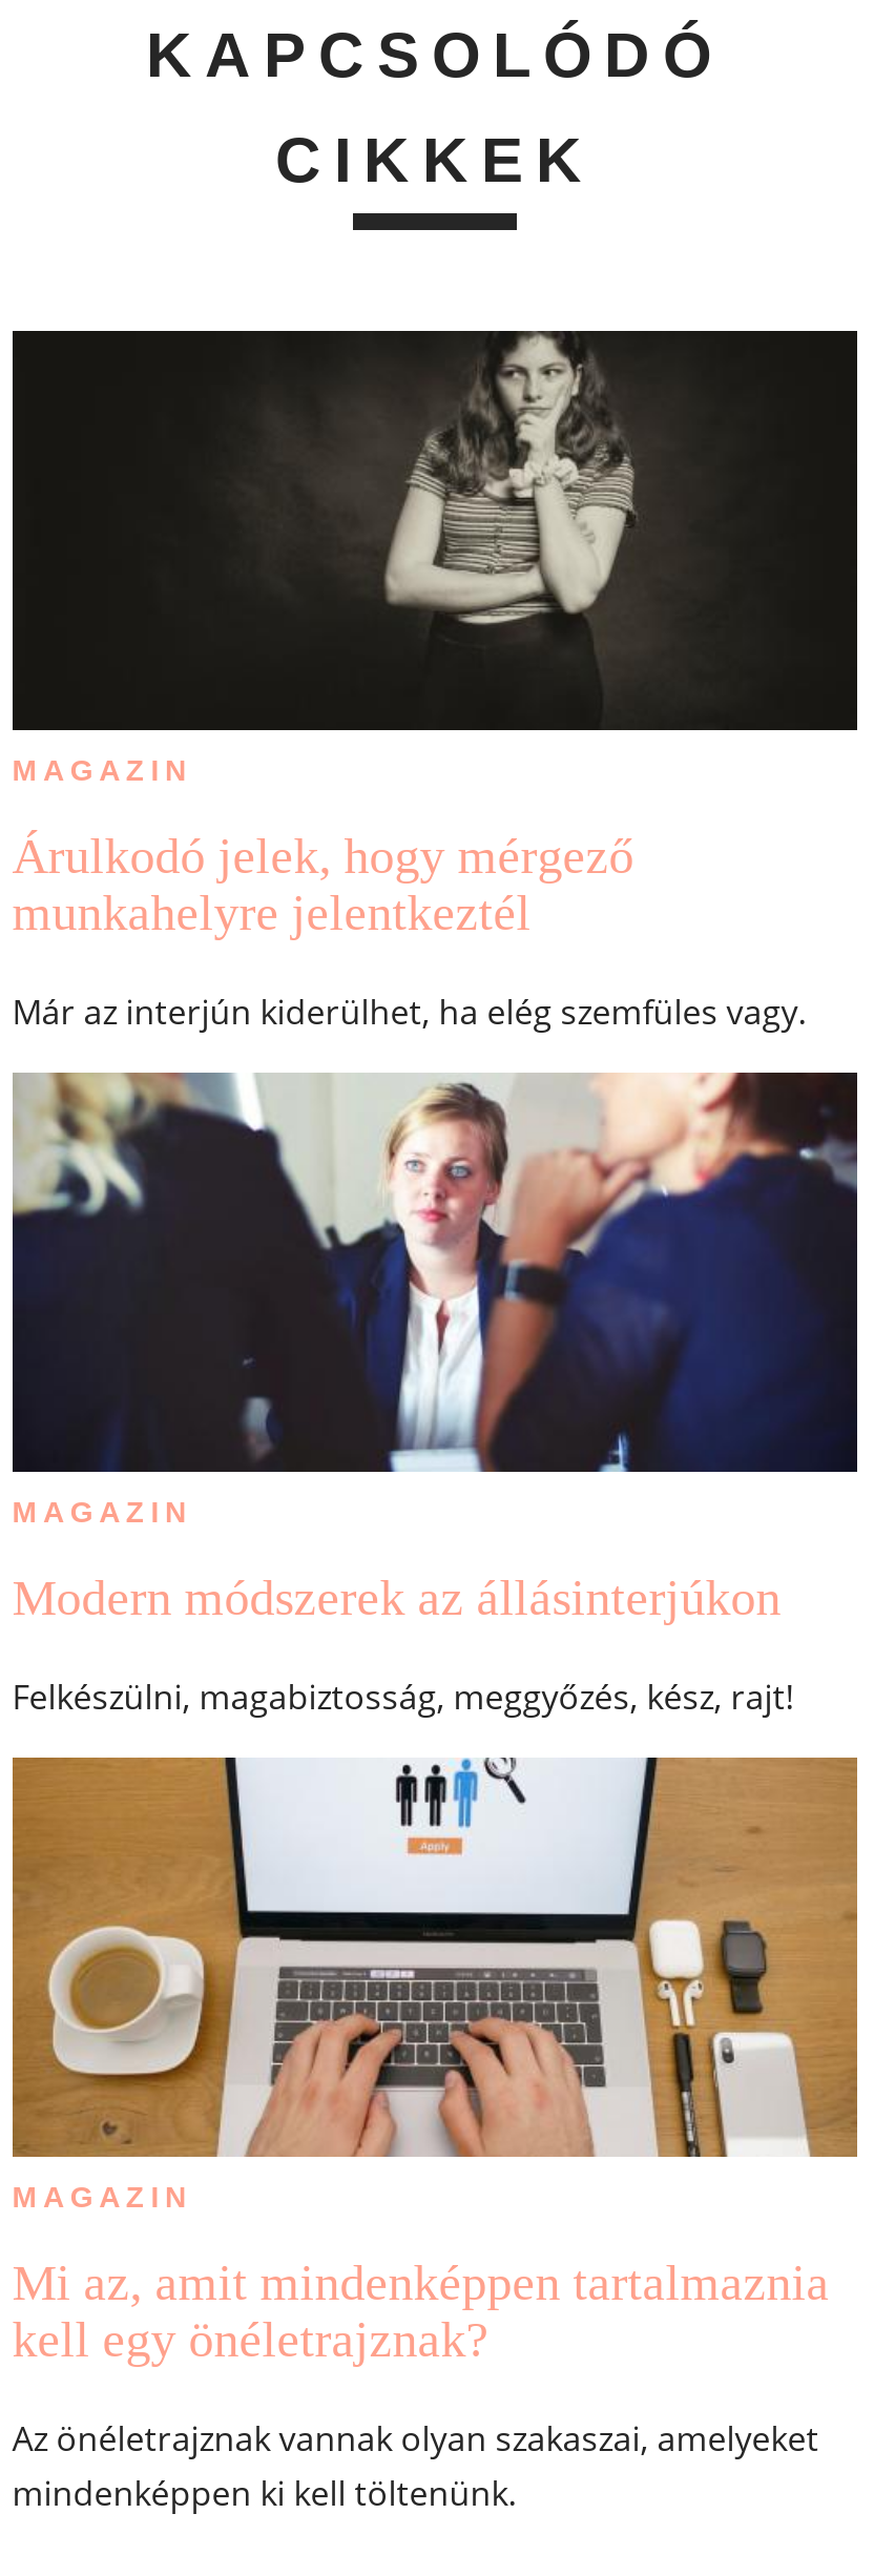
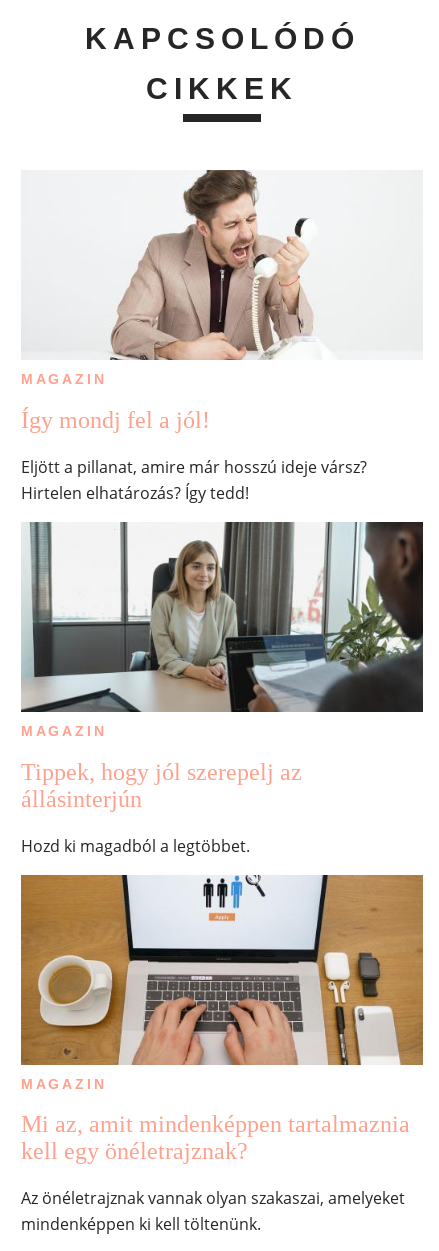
[11,329,859,732] [image] -> [21,169,423,361] [image]
[12,829,634,940] Árulkodó jelek, hogy mérgező | munkahelyre jelentkeztél -> [21,407,210,433] Így mondj fel a jól!
[12,988,806,1034] Már az interjún kiderülhet, ha elég szemfüles vagy. -> [21,456,367,504] Eljött a pillanat, amire már hosszú ideje vársz? | Hirtelen elhatározás? Így tedd!
[11,1071,859,1474] [image] -> [21,521,424,713] [image]
[12,1570,781,1625] Modern módszerek az állásinterjúkon -> [21,759,302,812] Tippek, hogy jól szerepelj az | állásinterjún
[12,1673,794,1719] Felkészülni, magabiztosság, meggyőzés, kész, rajt! -> [21,835,250,857] Hozd ki magadból a legtöbbet.

